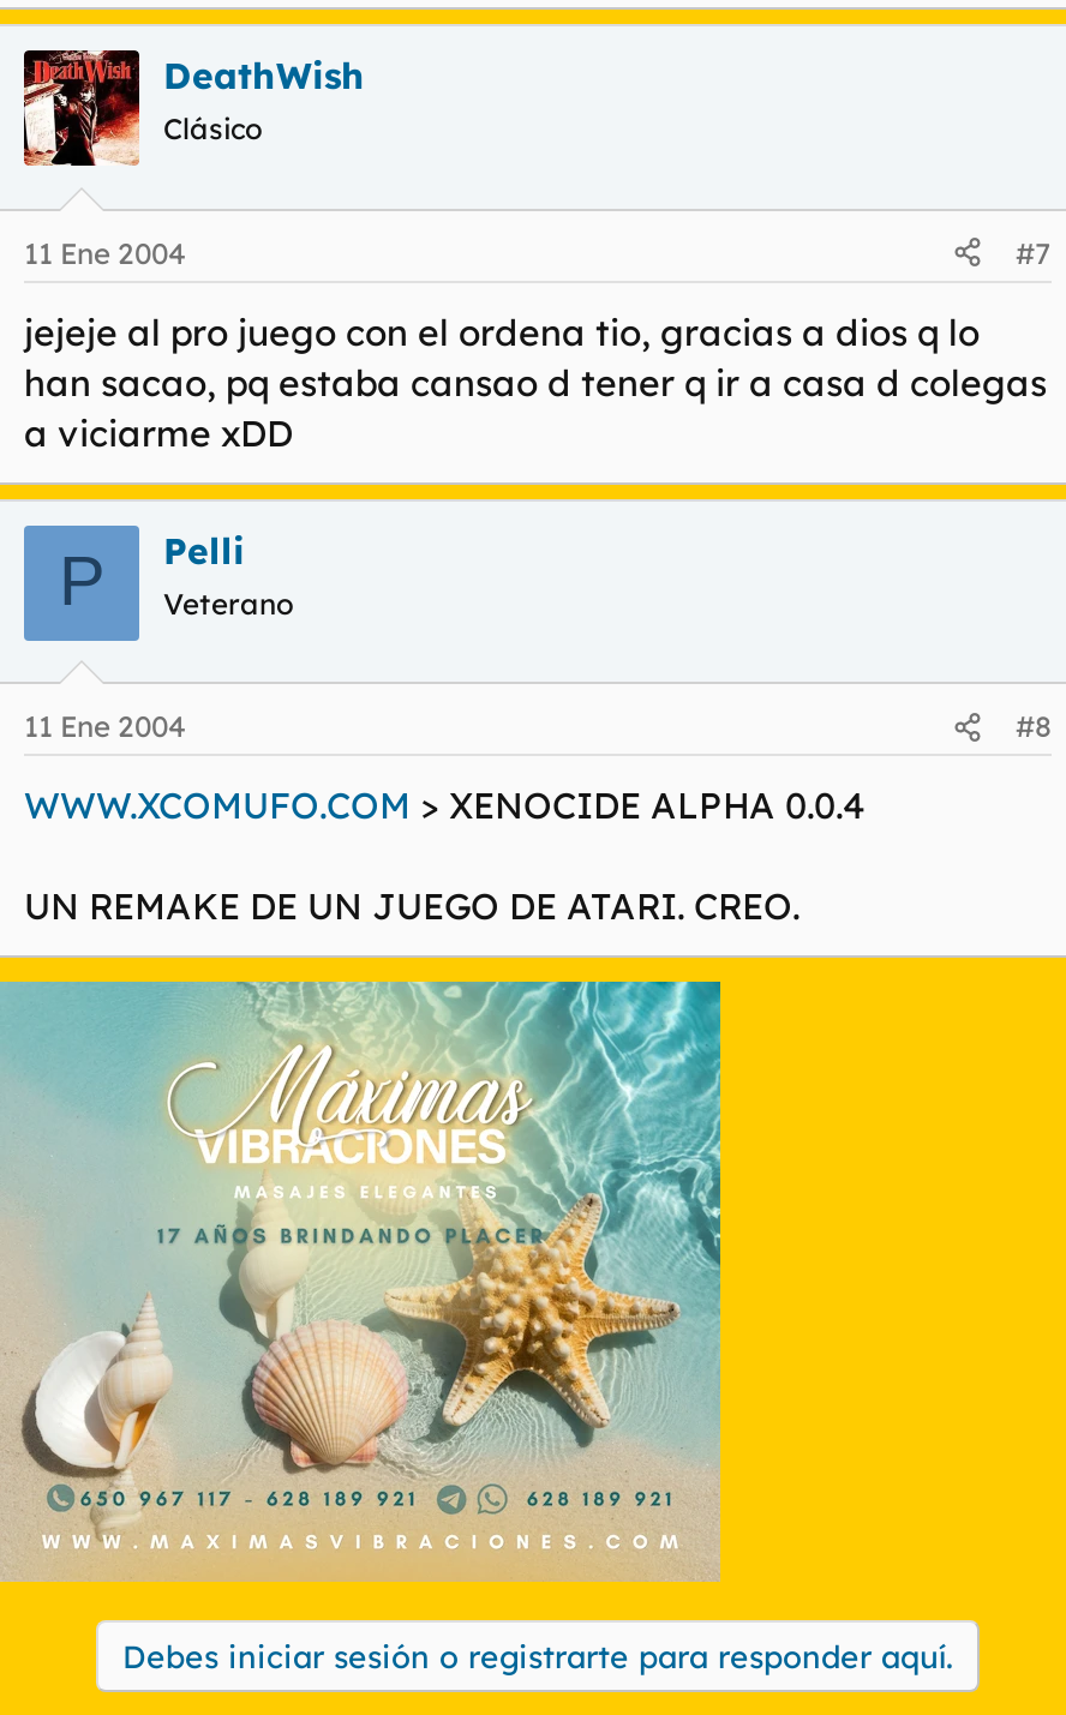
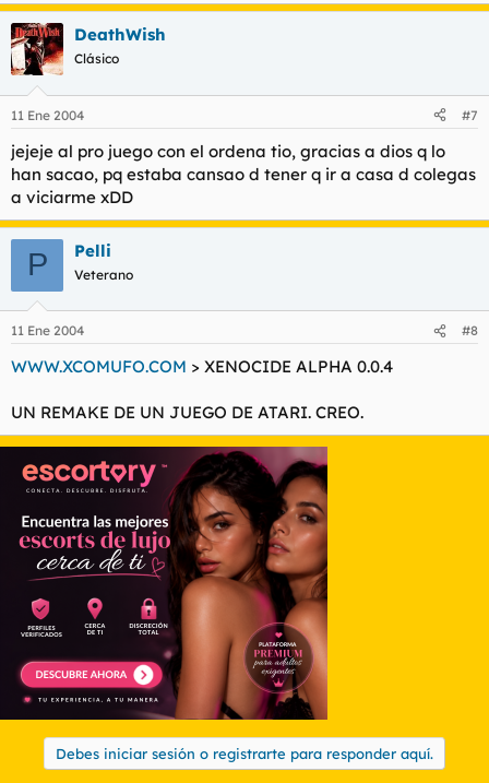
[7,979,723,1584] [image] -> [3,446,329,721] [image]

